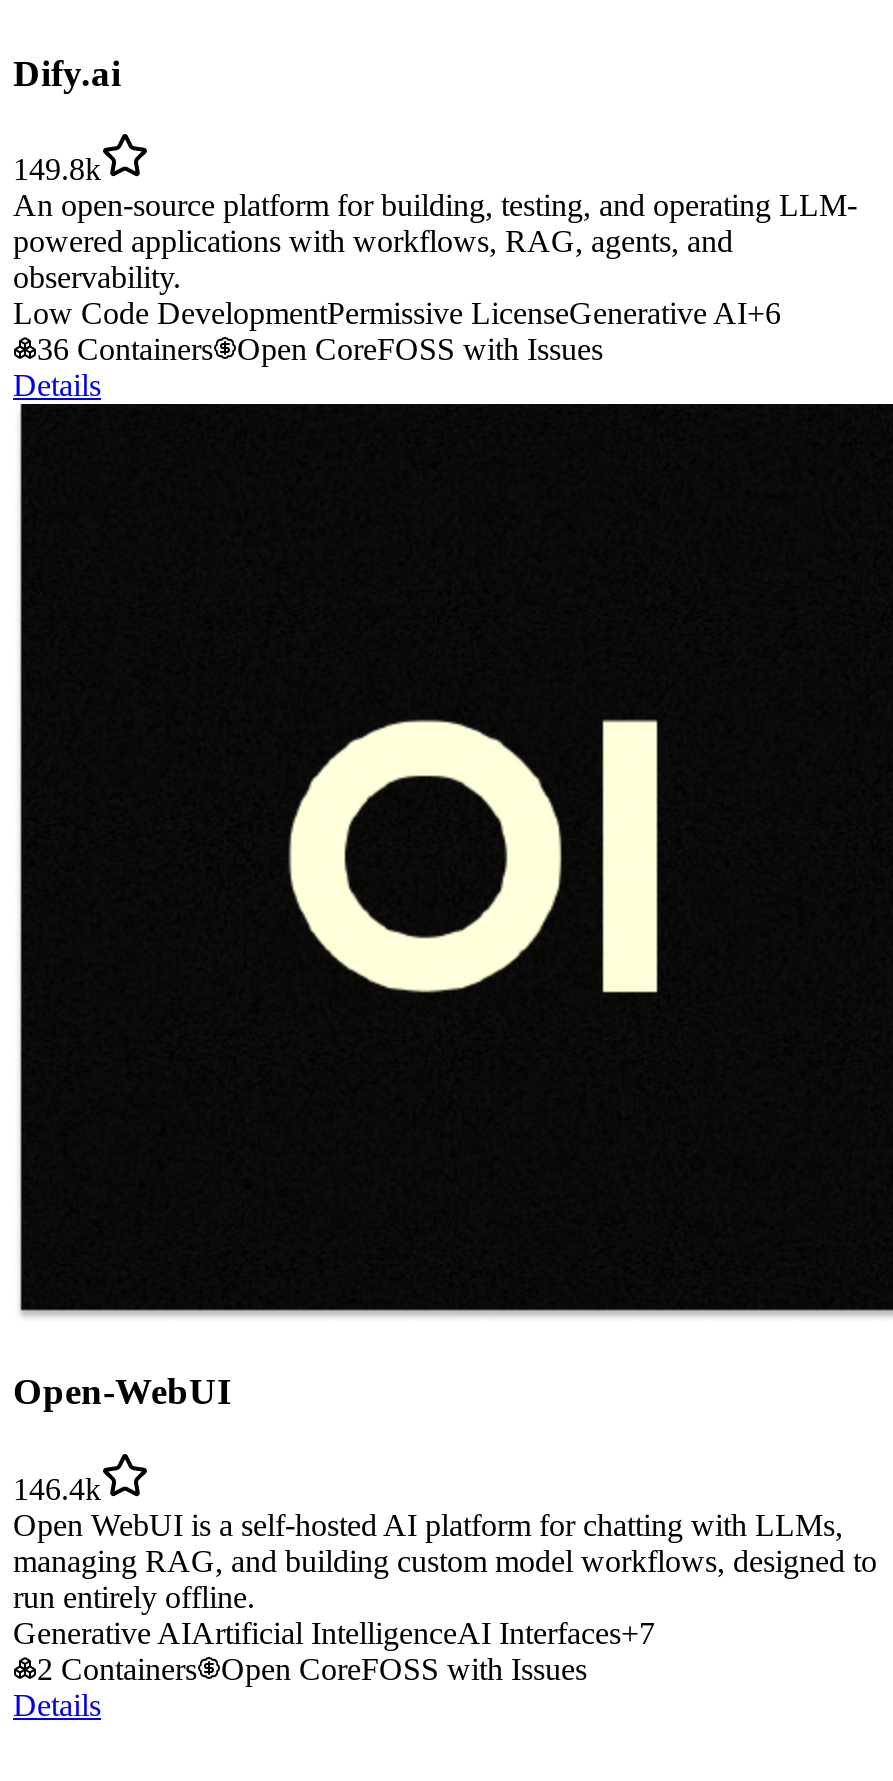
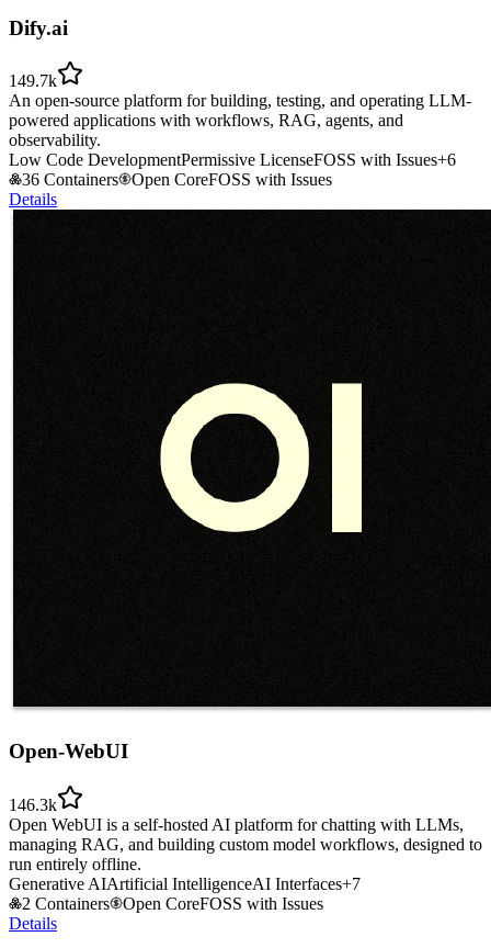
[13,153,101,187] 149.8k -> [9,72,57,90] 149.7k
[13,297,781,331] Low Code DevelopmentPermissive LicenseGenerative AI+6 -> [9,151,456,169] Low Code DevelopmentPermissive LicenseFOSS with Issues+6
[13,1472,101,1506] 146.4k -> [9,795,57,814] 146.3k

